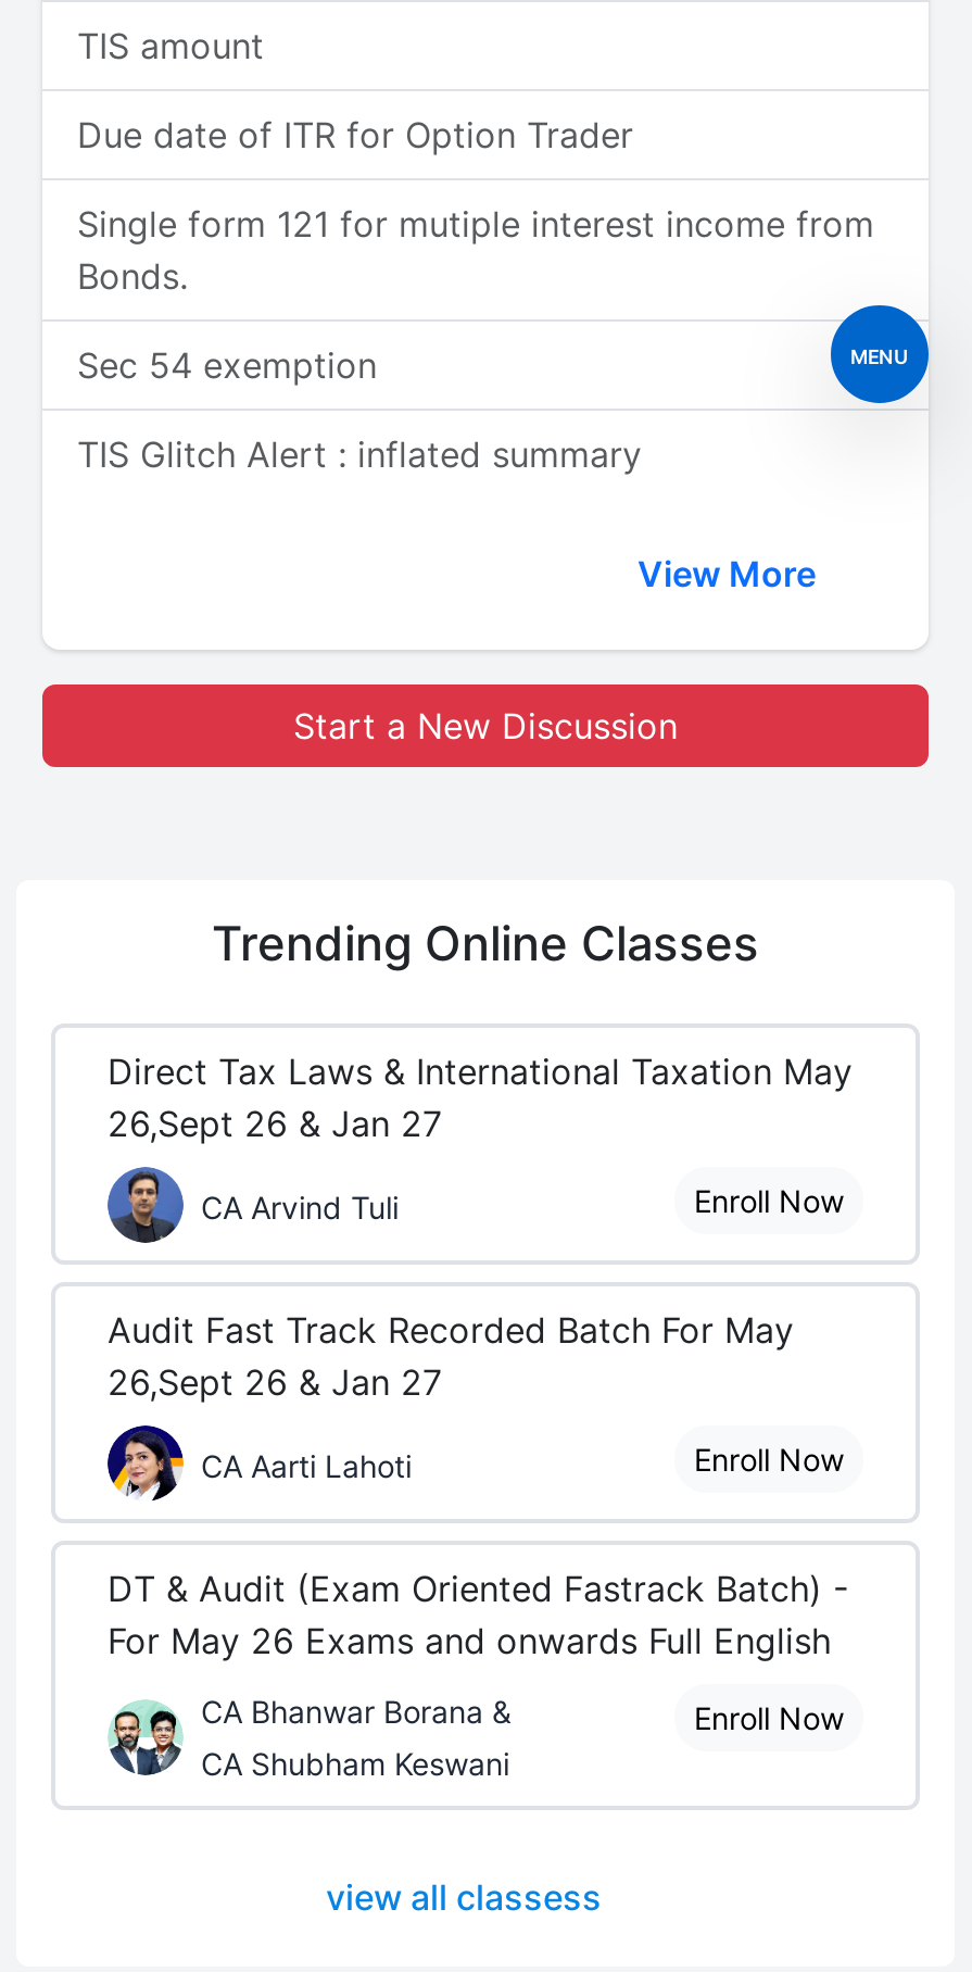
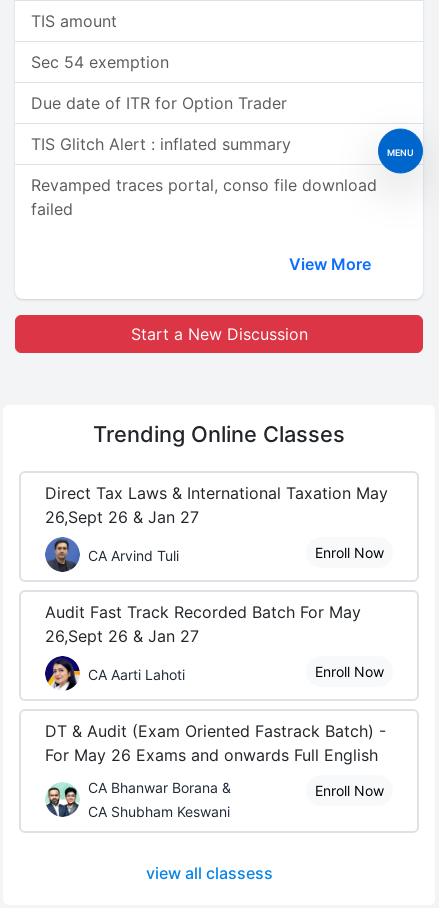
moved [77,113,633,156] -> [31,93,287,113]: Due date of ITR for Option Trader
[77,202,874,298] Single form 121 for mutiple interest income from | Bonds. -> none
moved [77,343,377,387] -> [31,52,169,72]: Sec 54 exemption
none -> [31,175,377,219] Revamped traces portal, conso file download | failed
moved [77,432,642,476] -> [31,134,291,154]: TIS Glitch Alert : inflated summary

